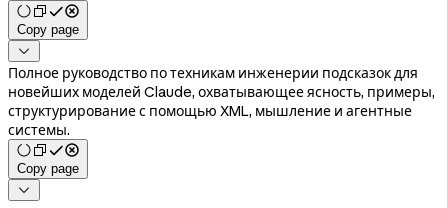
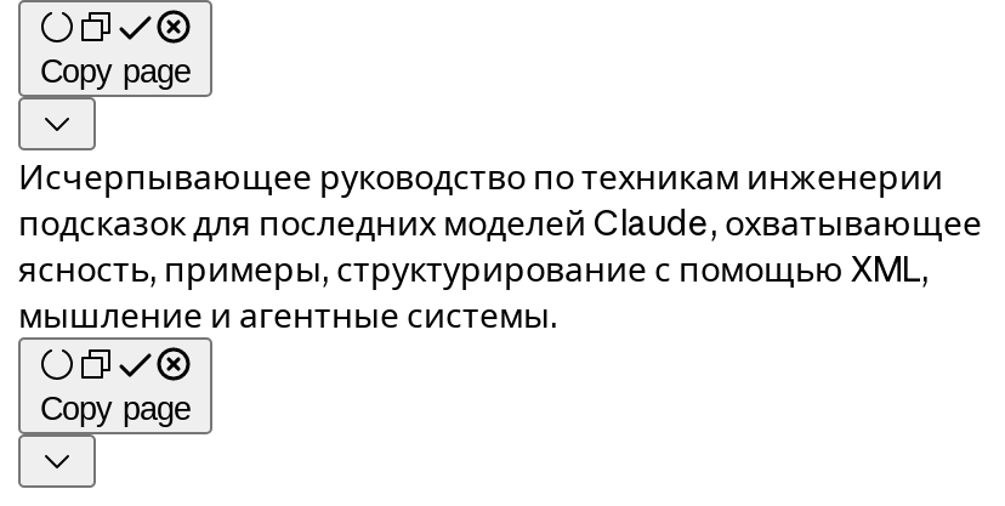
[8,64,435,139] Полное руководство по техникам инженерии подсказок для | новейших моделей Claude, охватывающее ясность, примеры, | структурирование с помощью XML, мышление и агентные | системы. -> [18,155,982,337] Исчерпывающее руководство по техникам инженерии | подсказок для последних моделей Claude, охватывающее | ясность, примеры, структурирование с помощью XML, | мышление и агентные системы.

